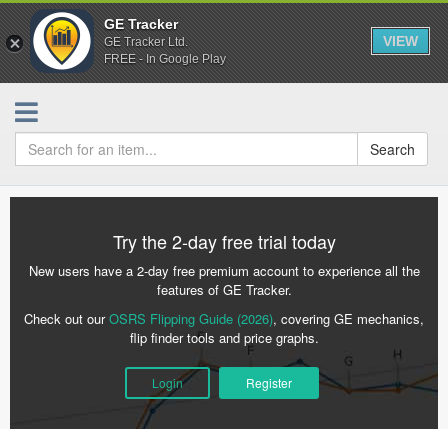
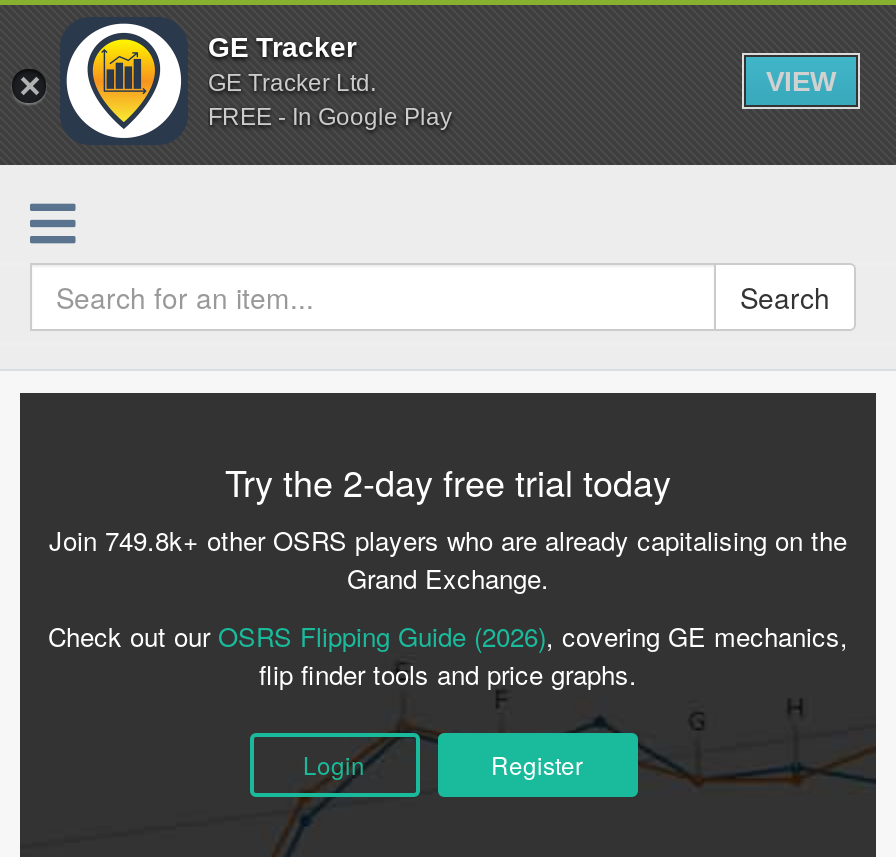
[28,261,419,299] New users have a 2-day free premium account to experience all the | features of GE Tracker. -> [49,521,847,597] Join 749.8k+ other OSRS players who are already capitalising on the | Grand Exchange.

